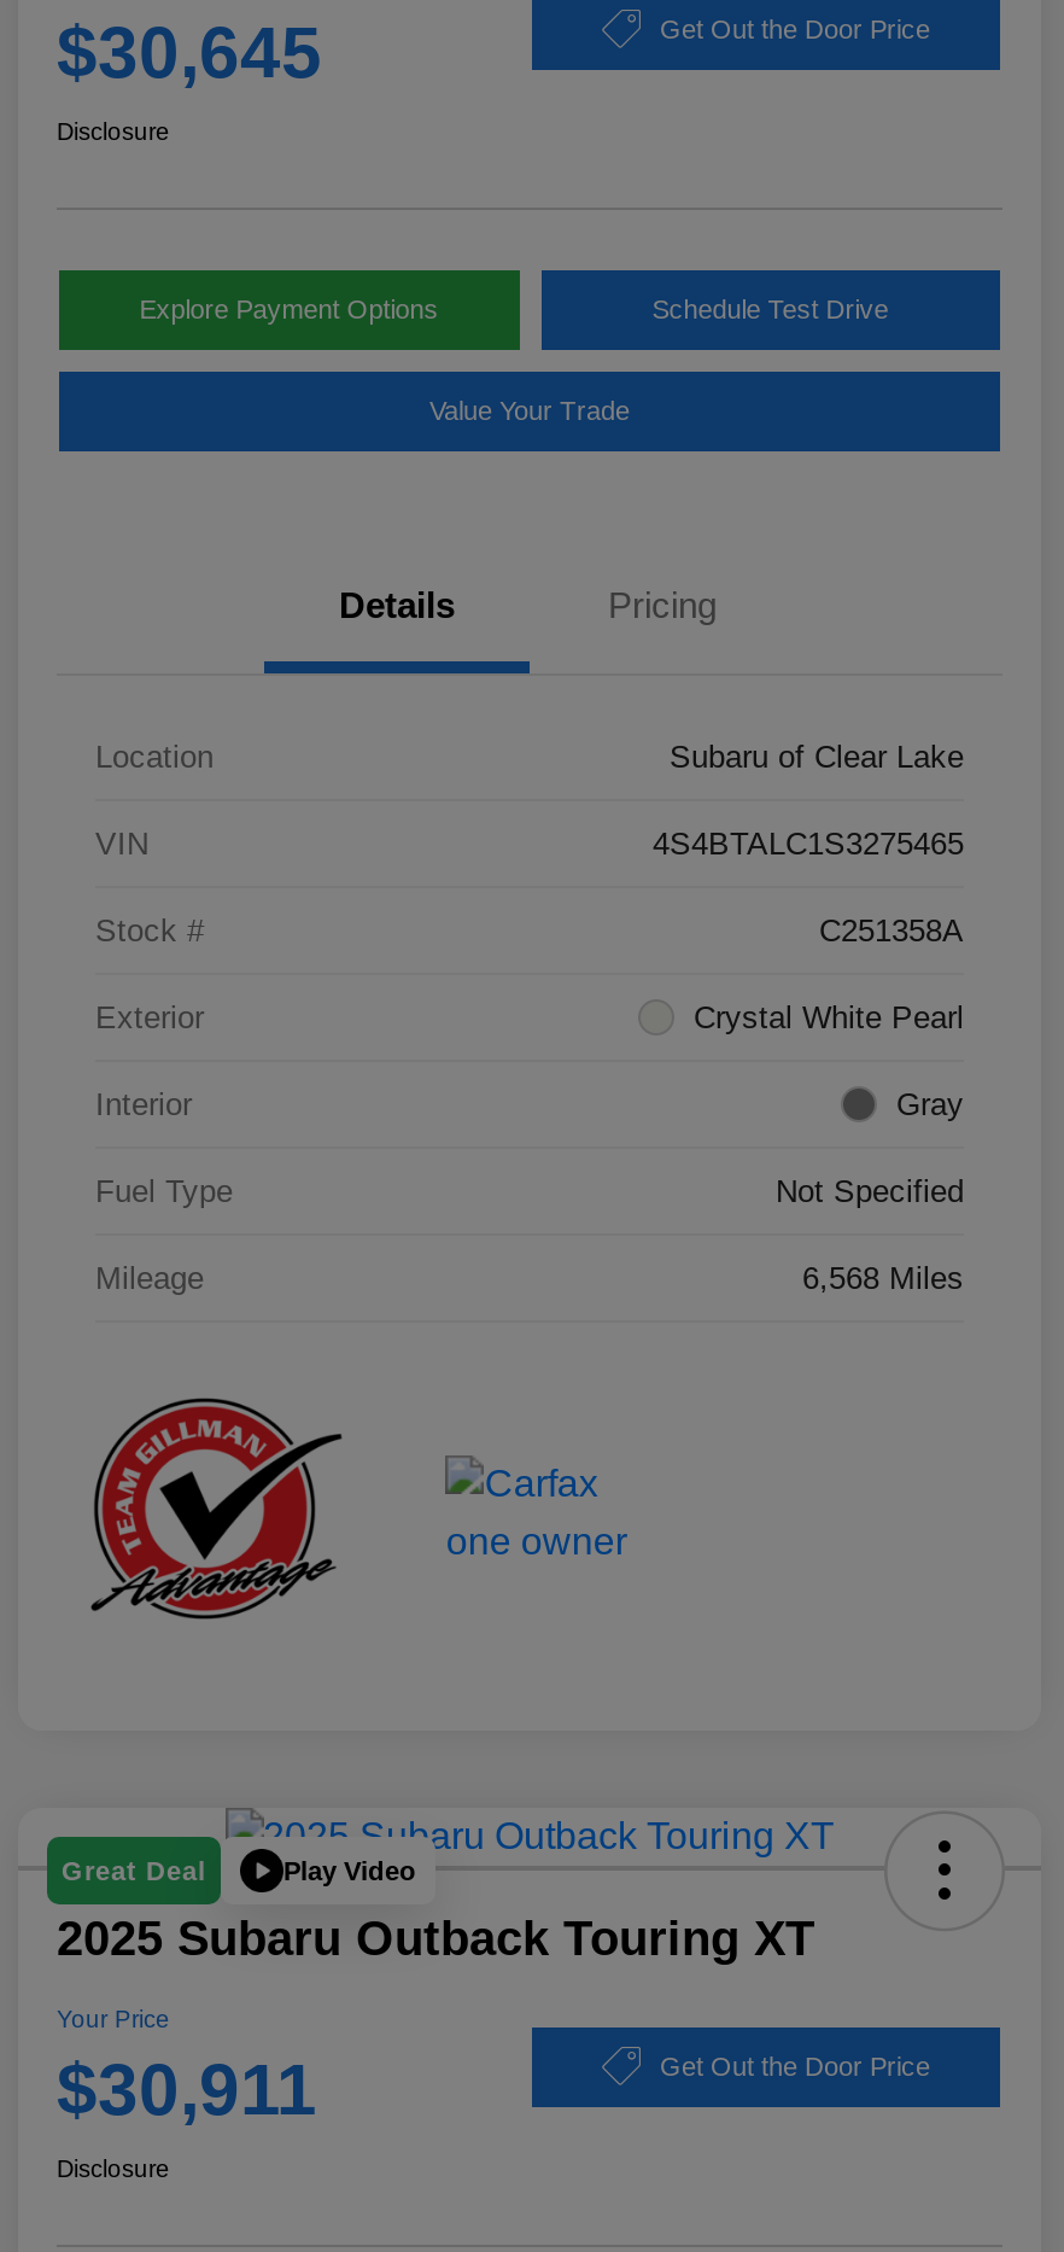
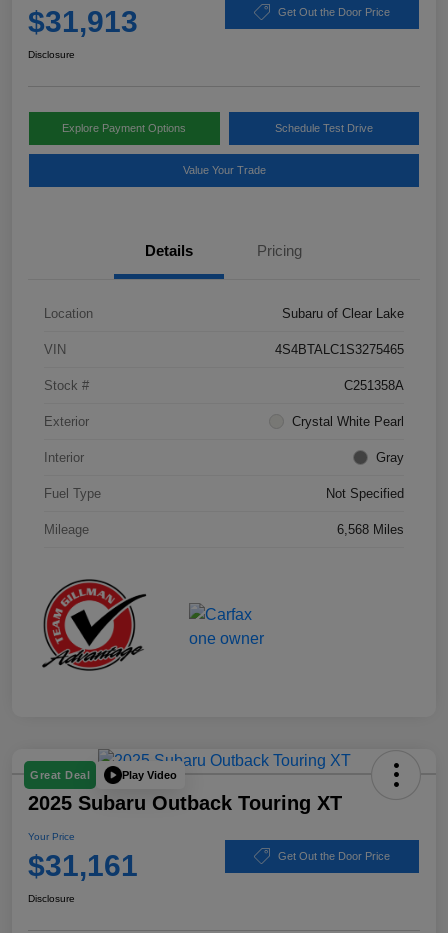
[57,13,322,92] $30,645 -> [28,5,138,38] $31,913
[57,2049,317,2129] $30,911 -> [28,849,138,882] $31,161

